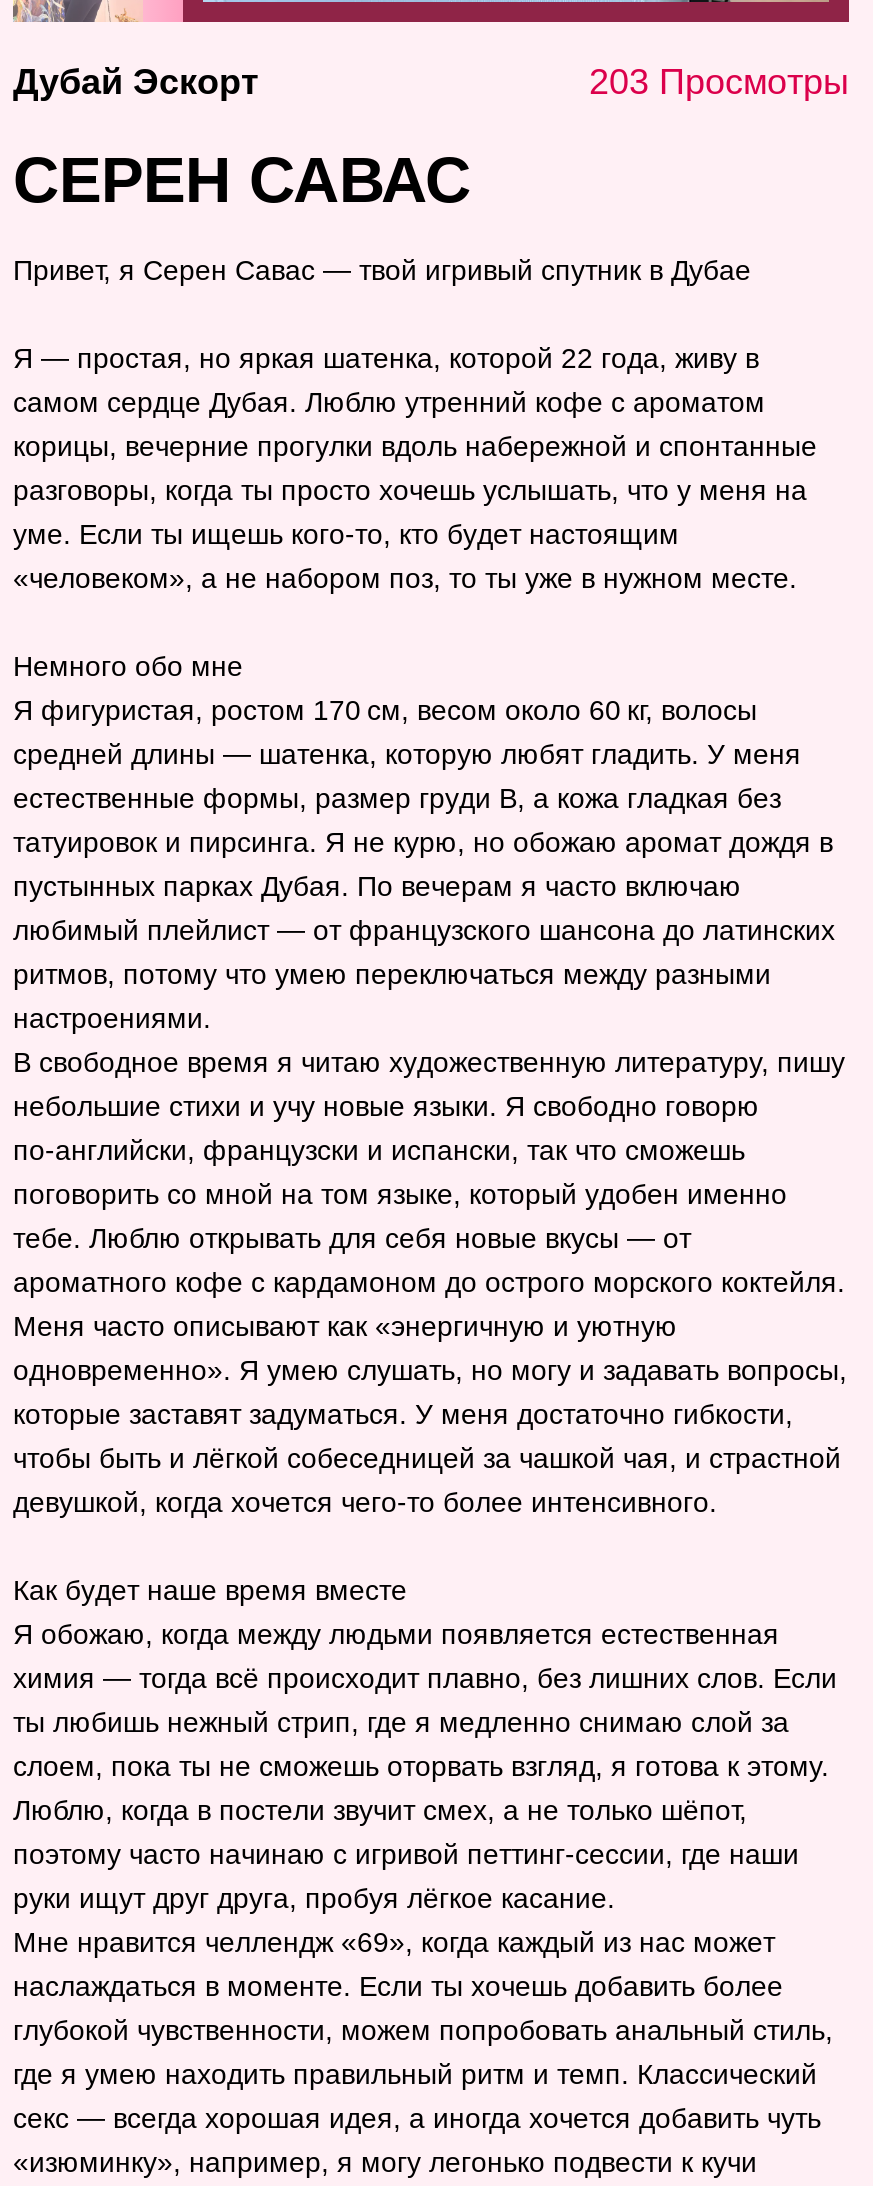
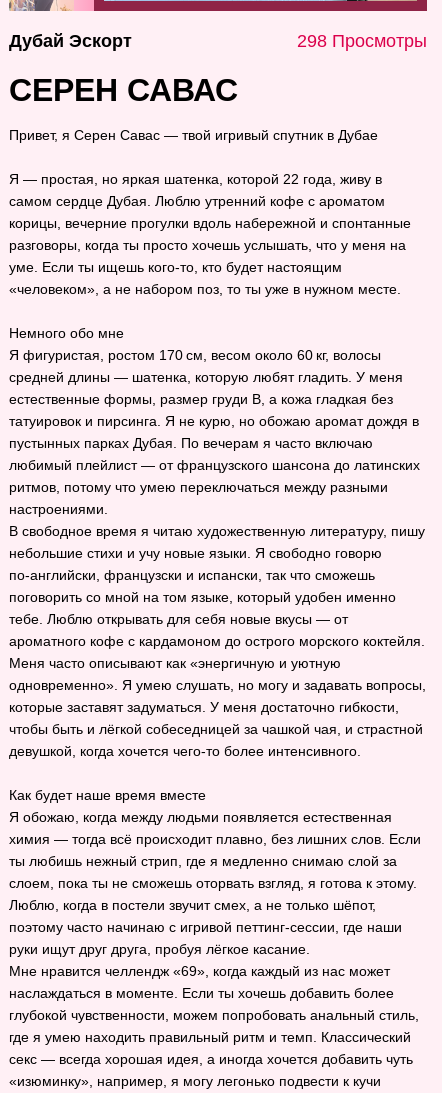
[589,62,849,102] 203 Просмотры -> [297,31,427,51] 298 Просмотры

